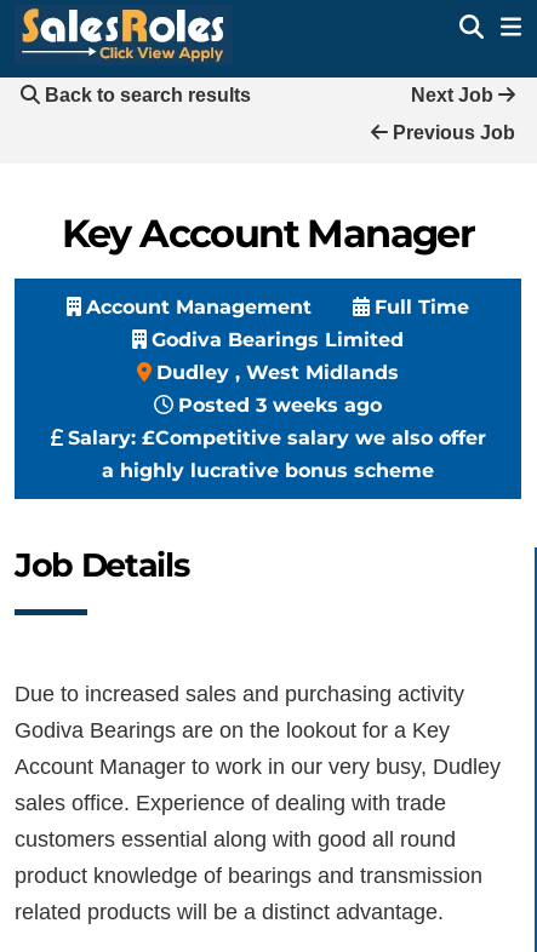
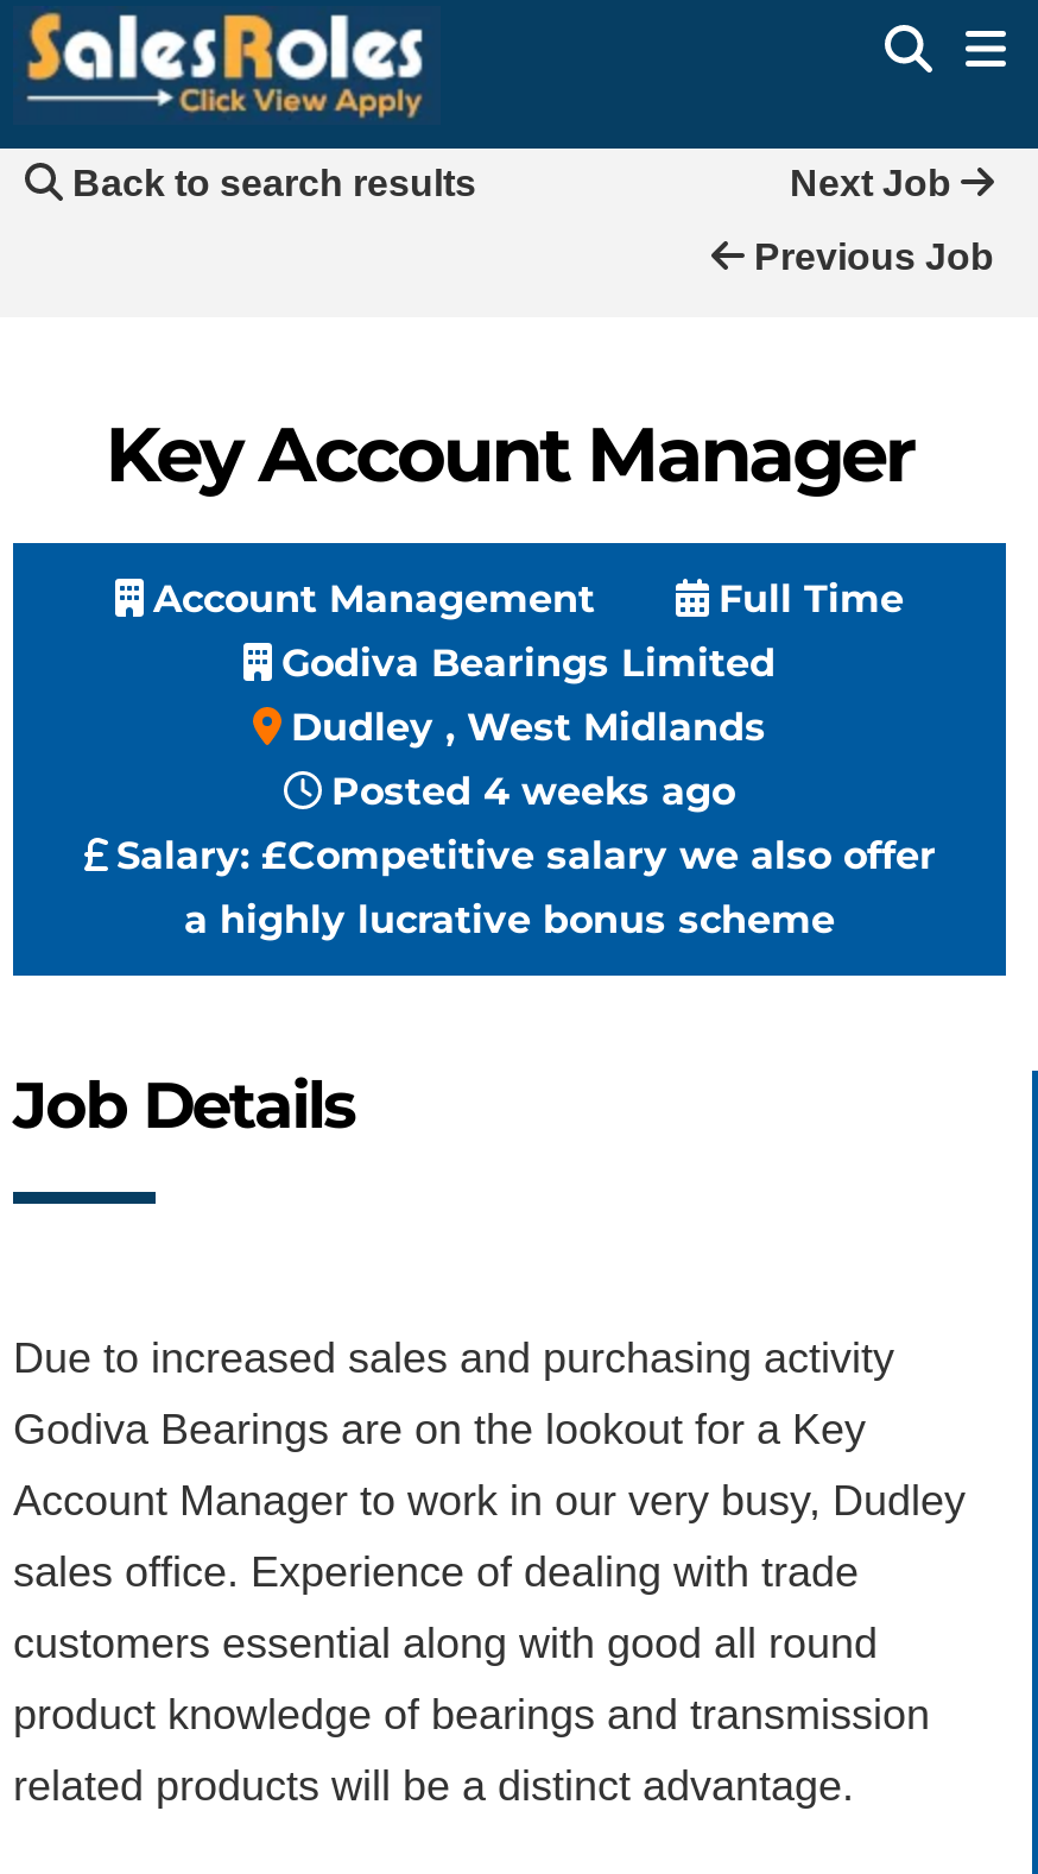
[178,394,382,417] Posted 3 weeks ago -> [331,769,735,814] Posted 4 weeks ago

